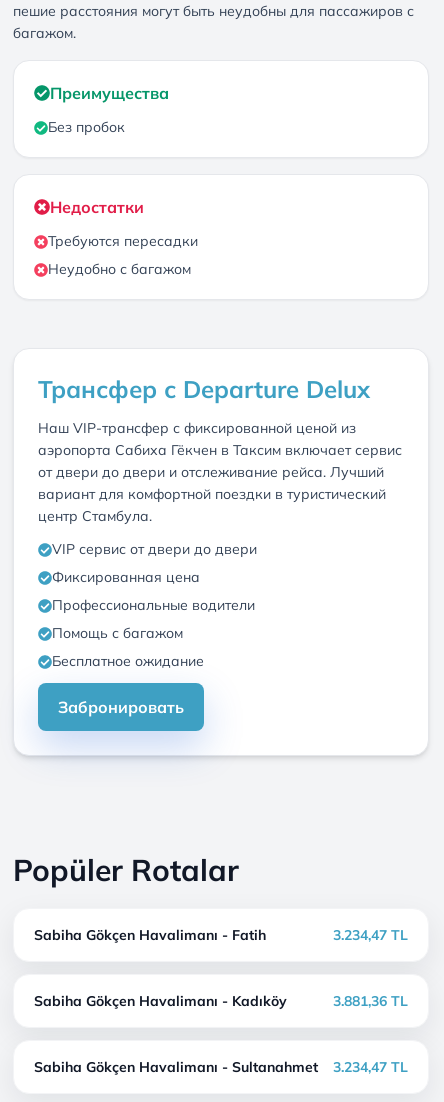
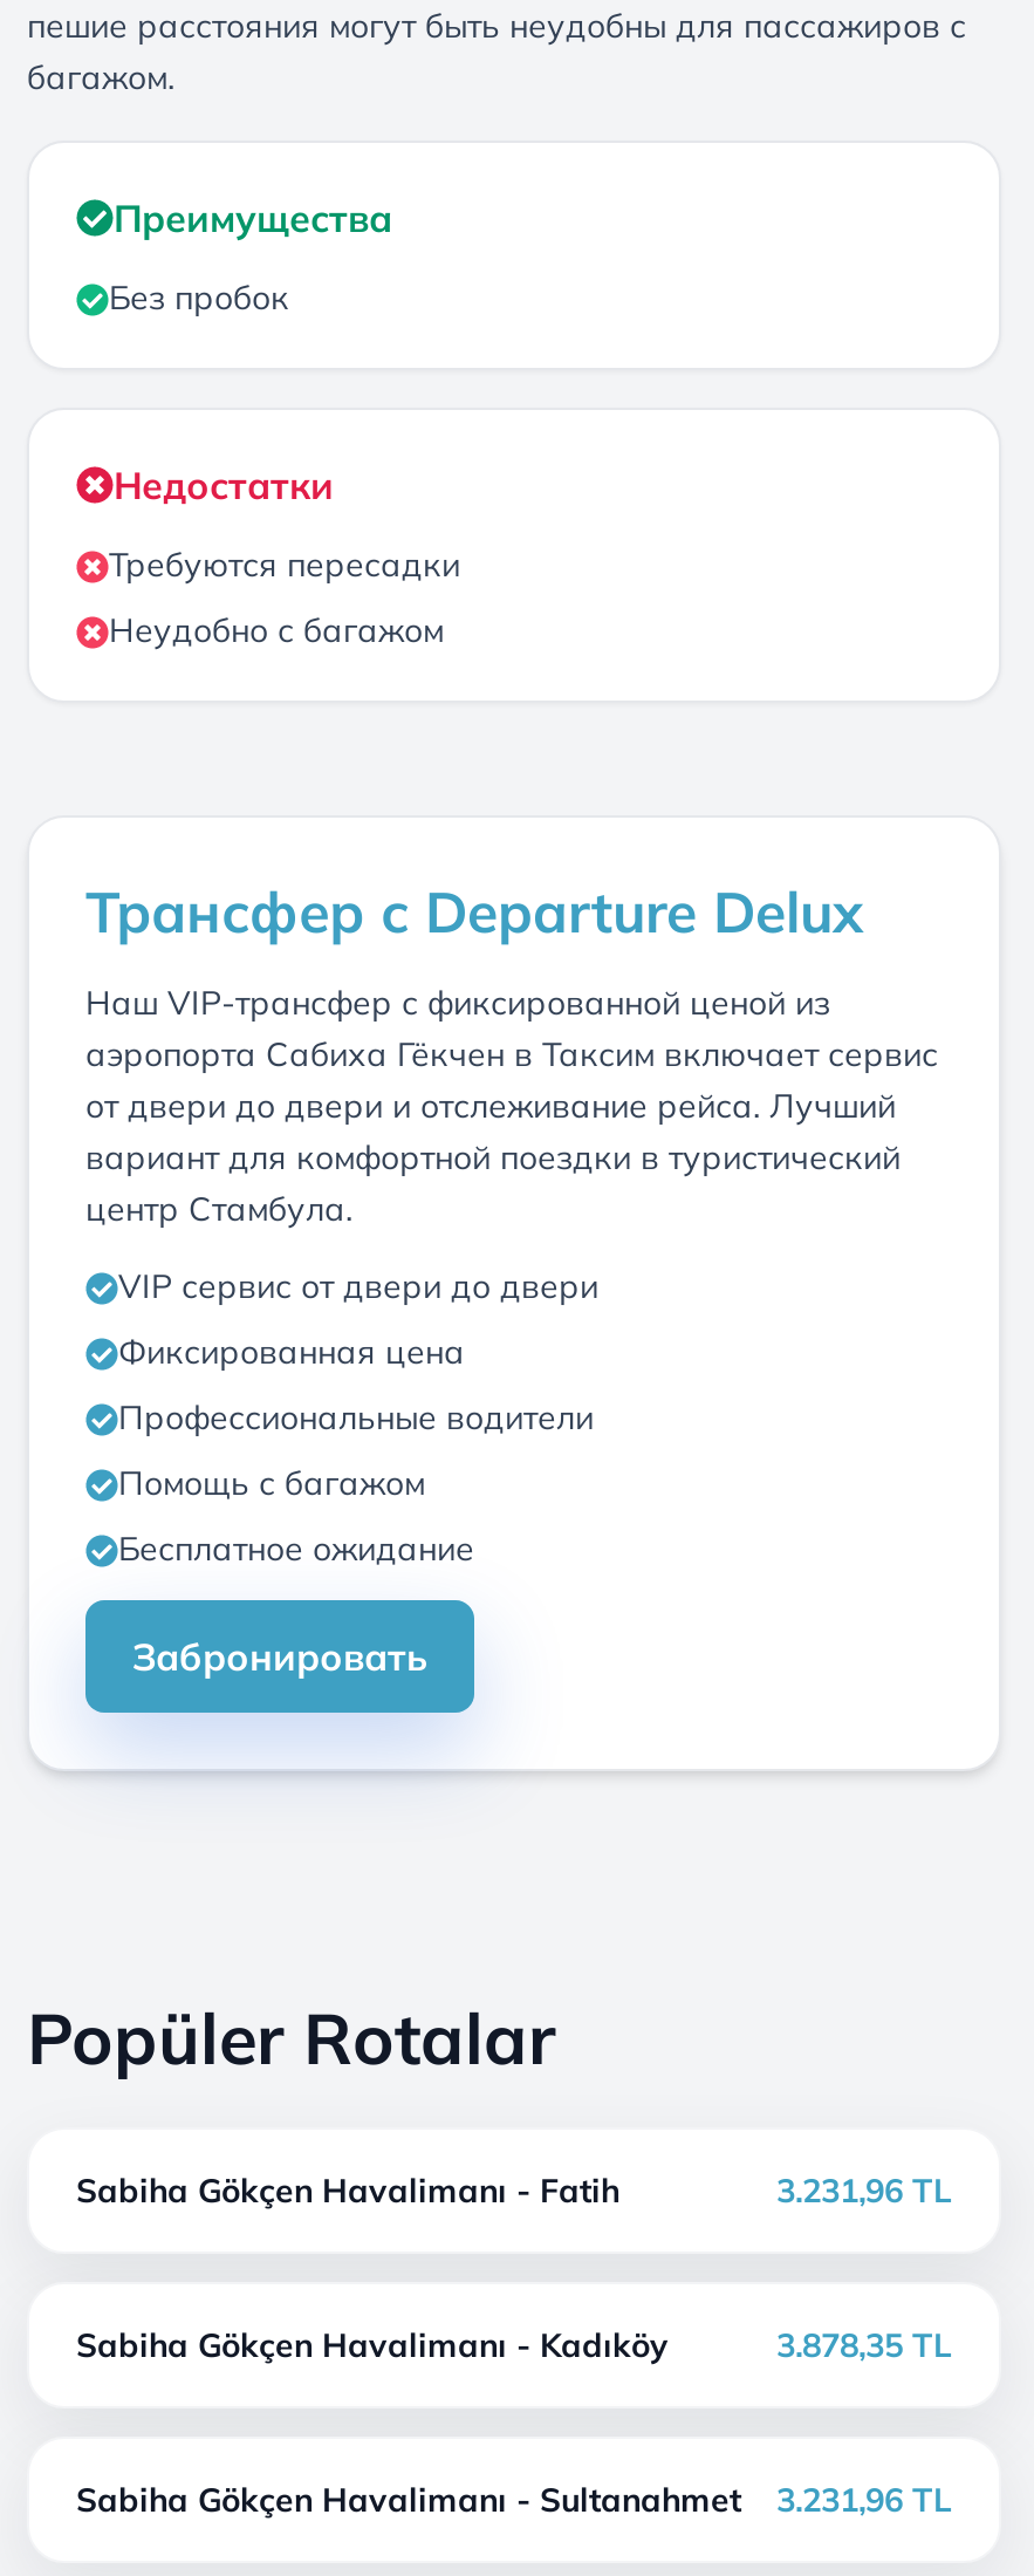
[333,926,408,944] 3.234,47 TL -> [776,2170,952,2212] 3.231,96 TL
[333,992,408,1010] 3.881,36 TL -> [776,2324,952,2366] 3.878,35 TL
[34,1058,408,1076] Sabiha Gökçen Havalimanı - Sultanahmet 3.234,47 TL -> [76,2479,952,2521] Sabiha Gökçen Havalimanı - Sultanahmet 3.231,96 TL

